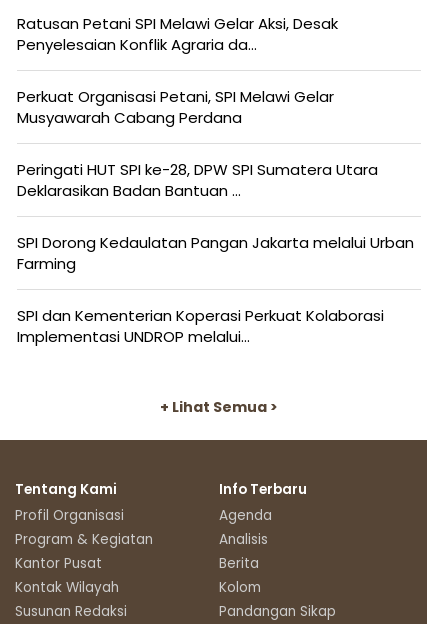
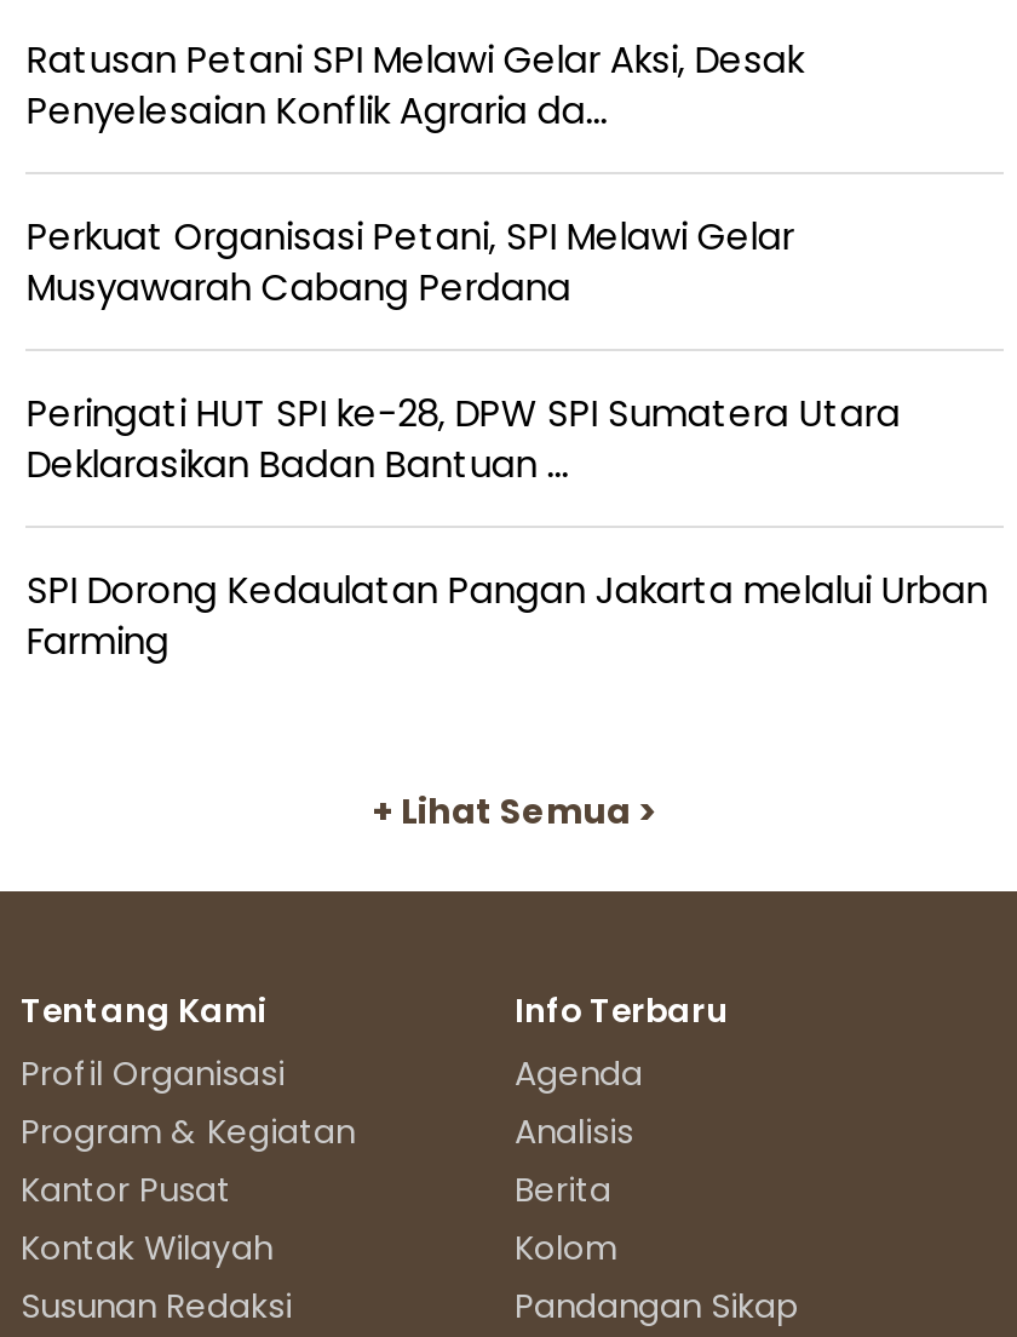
[17,305,384,347] SPI dan Kementerian Koperasi Perkuat Kolaborasi | Implementasi UNDROP melalui... -> none

